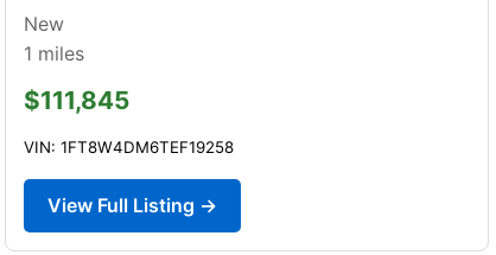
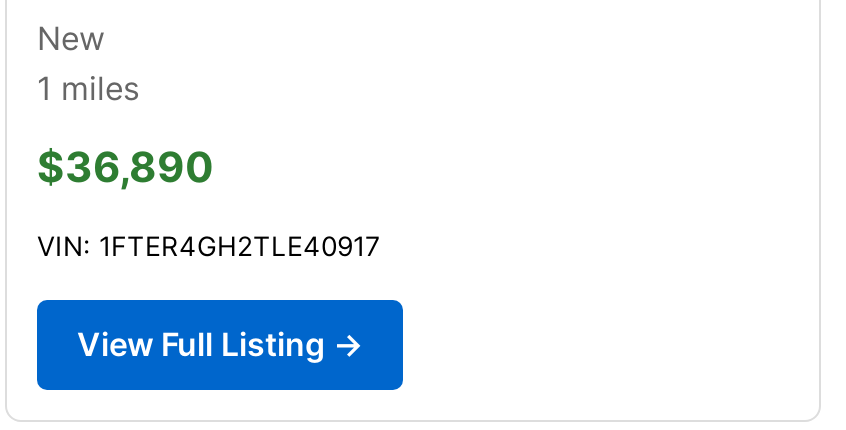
[24,85,129,115] $111,845 -> [37,142,213,192] $36,890
[24,137,234,156] VIN: 1FT8W4DM6TEF19258 -> [37,230,381,262] VIN: 1FTER4GH2TLE40917

